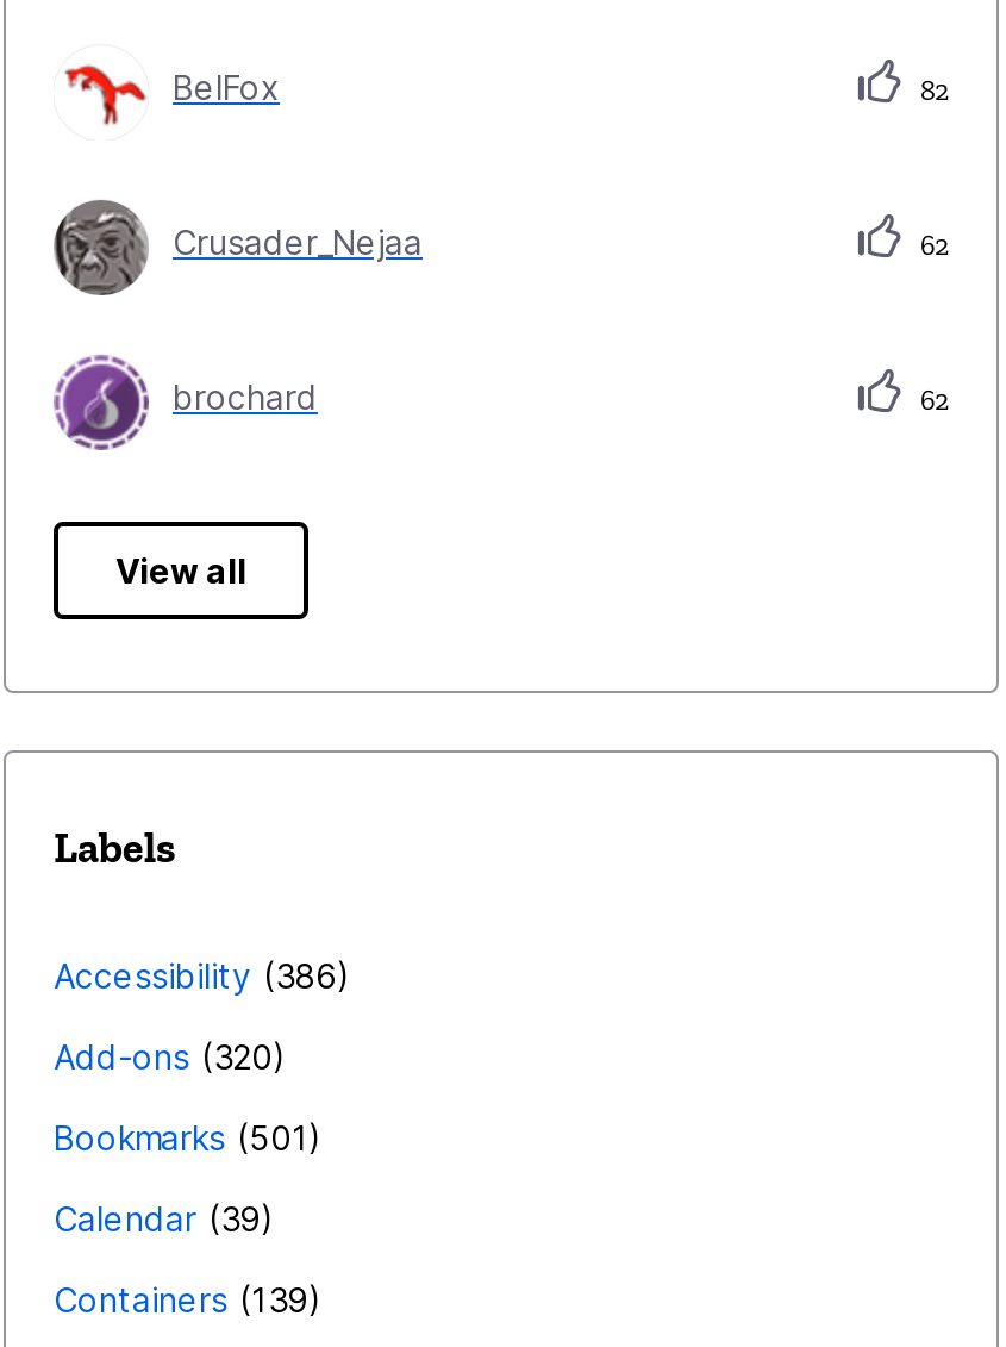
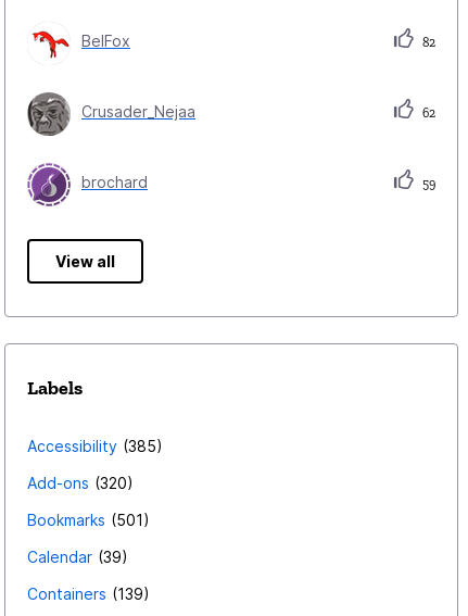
[913,384,949,417] 62 -> [419,176,435,191] 59
[54,956,337,997] Accessibility 386 -> [27,437,156,456] Accessibility 385

